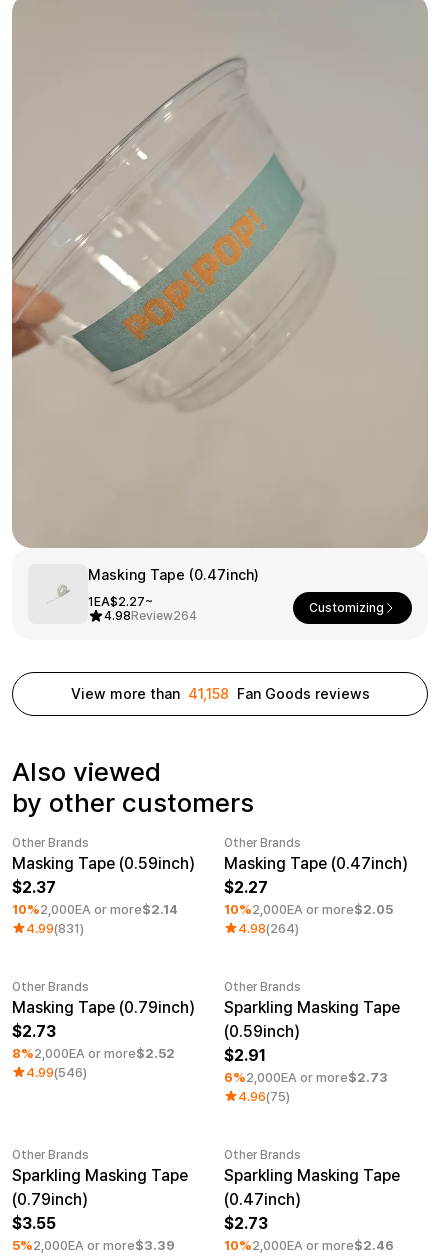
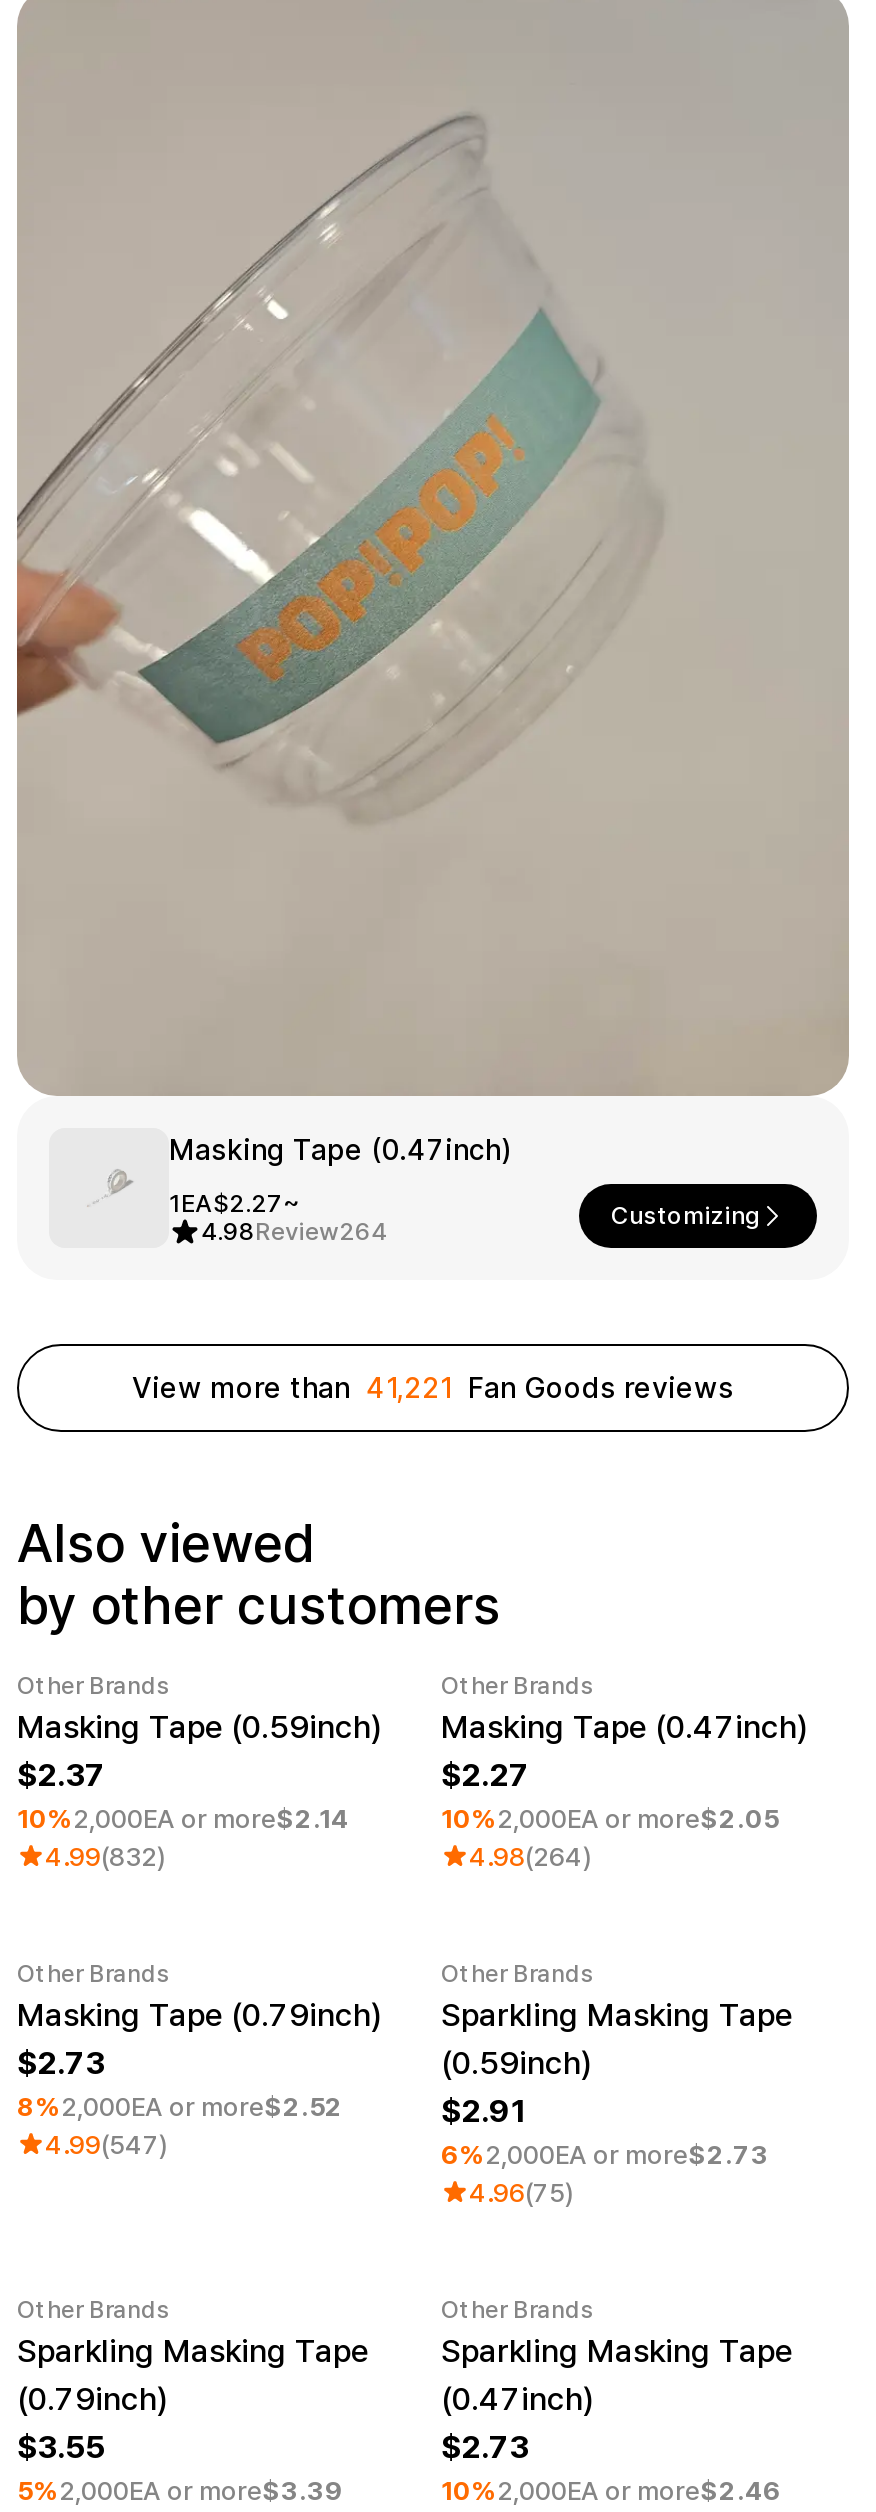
[70,685,369,702] View more than 41,158 Fan Goods reviews -> [132,1371,734,1405] View more than 41,221 Fan Goods reviews
[26,921,84,936] 4.99(831) -> [45,1842,165,1872] 4.99(832)
[26,1065,87,1080] 4.99(546) -> [45,2130,167,2160] 4.99(547)

